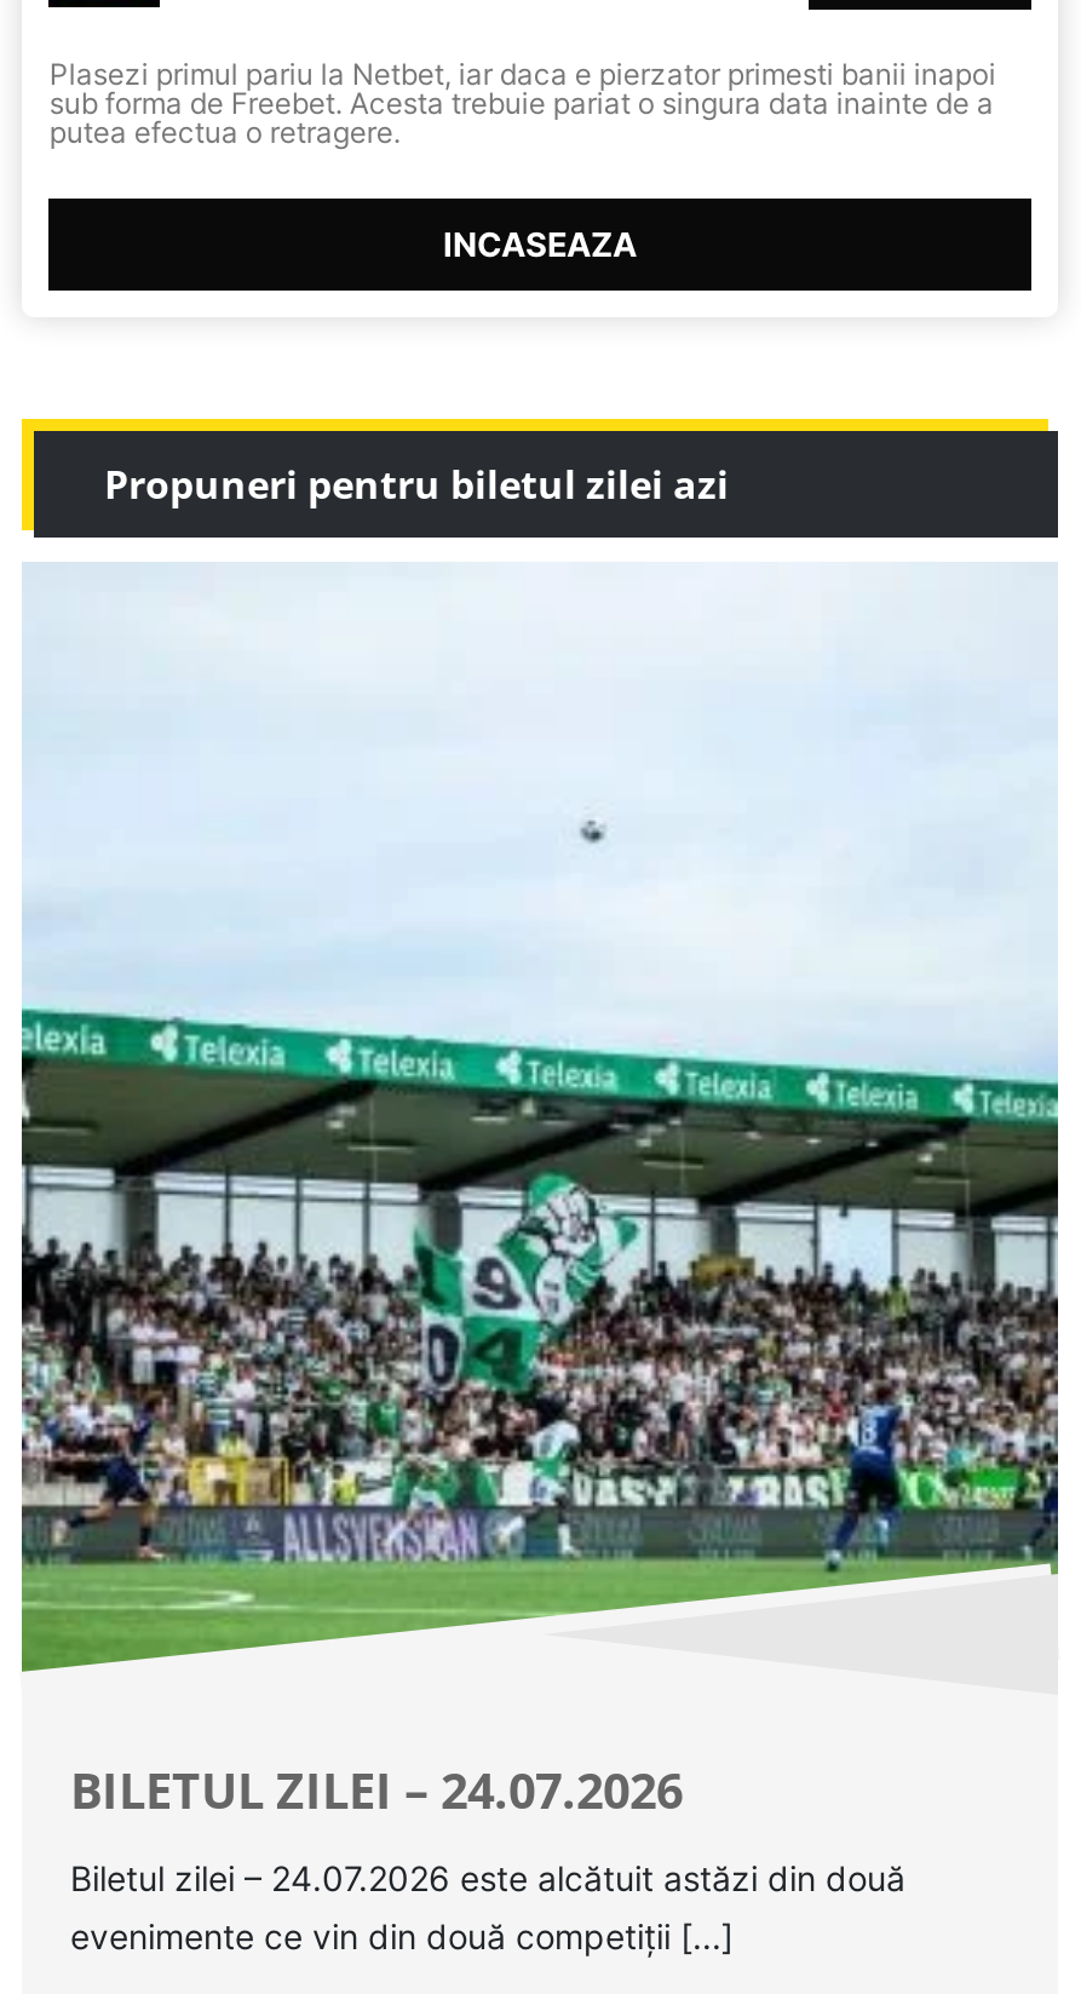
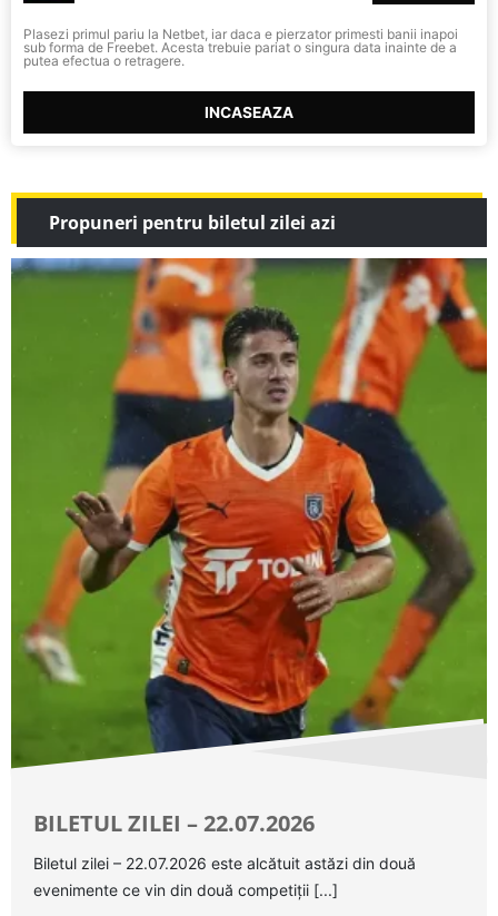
[19,562,1060,1824] [image] | BILETUL ZILEI – 24.07.2026 -> [10,257,488,838] [image] | BILETUL ZILEI – 22.07.2026
[70,1857,905,1899] Biletul zilei – 24.07.2026 este alcătuit astăzi din două -> [33,854,416,873] Biletul zilei – 22.07.2026 este alcătuit astăzi din două

